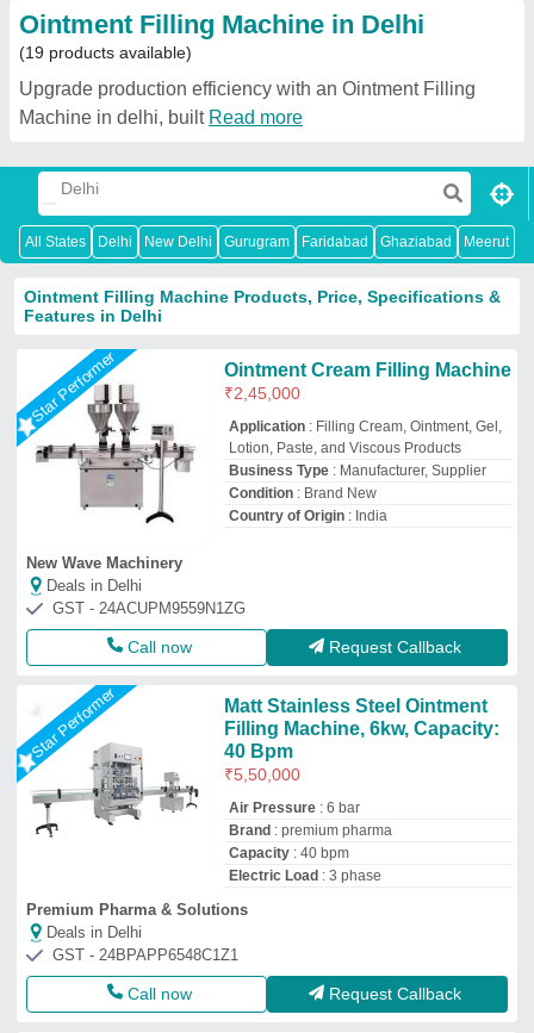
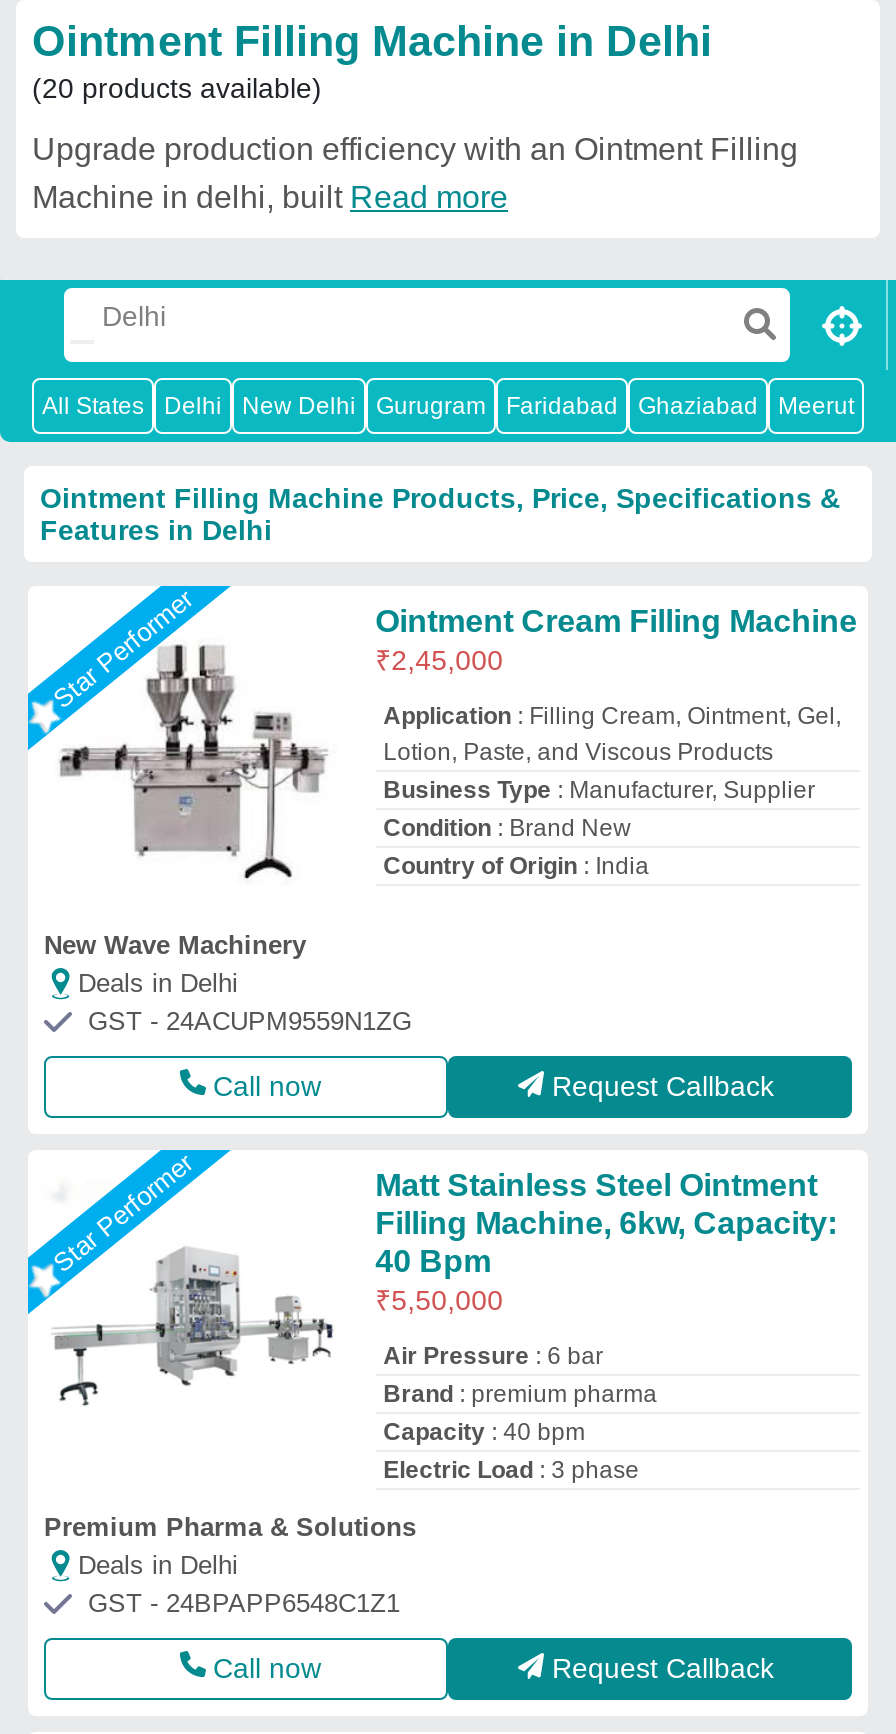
[19,43,192,62] (19 products available) -> [32,72,322,104] (20 products available)

